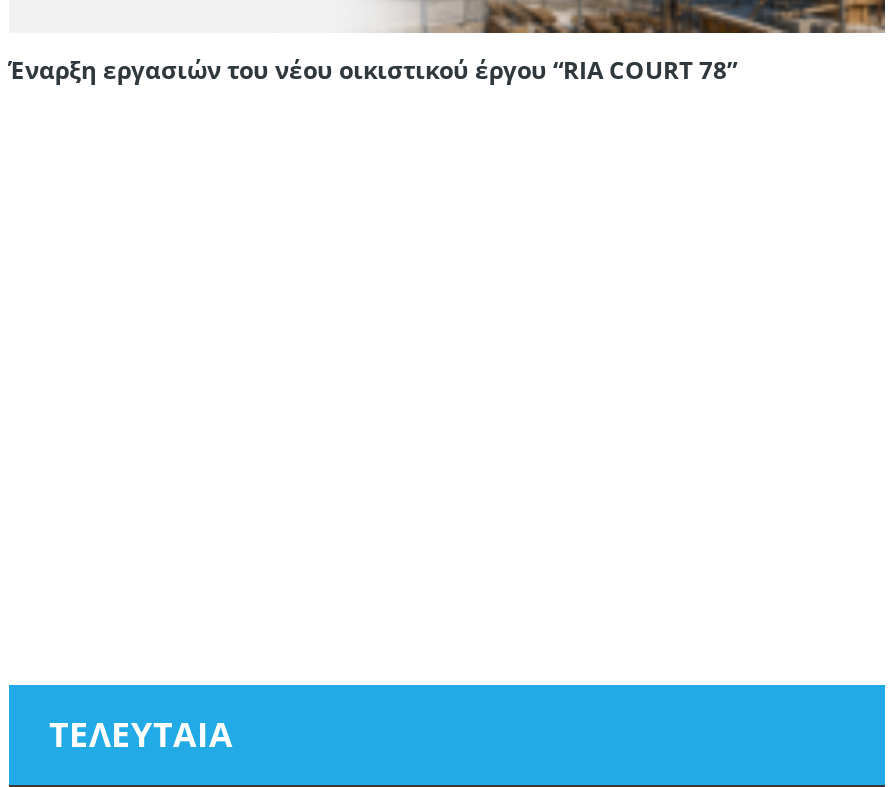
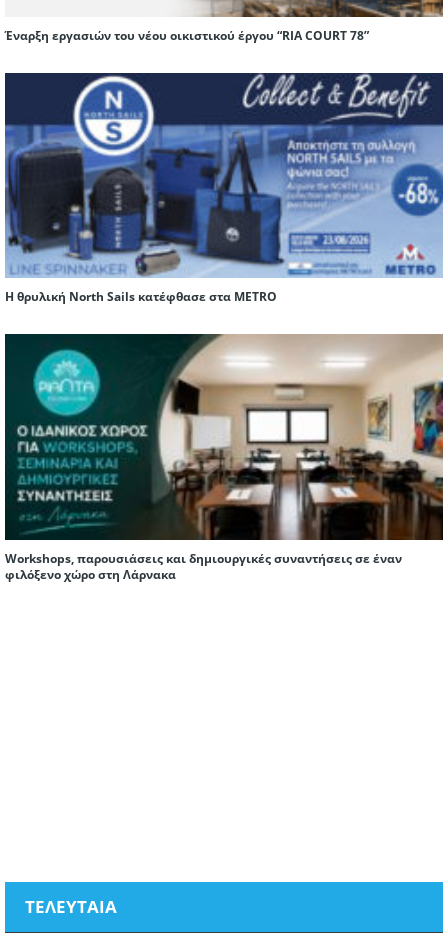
none -> [4,72,444,305] [image] | Η θρυλική North Sails κατέφθασε στα METRO
none -> [4,333,444,583] [image] | Workshops, παρουσιάσεις και δημιουργικές συναντήσεις σε έναν | φιλόξενο χώρο στη Λάρνακα

